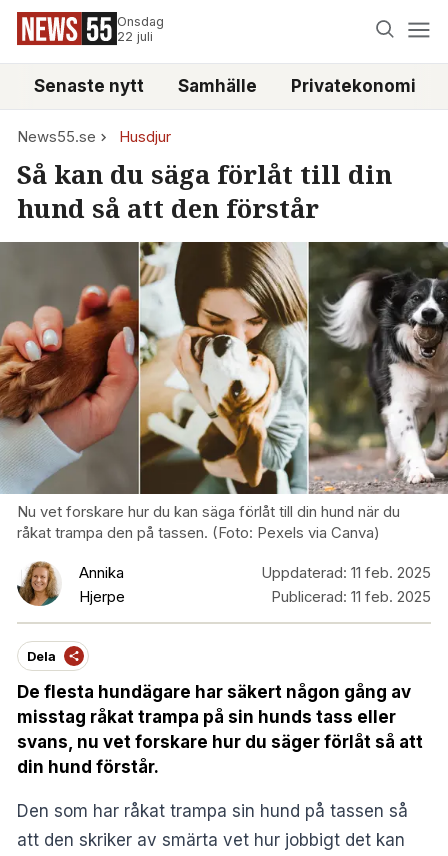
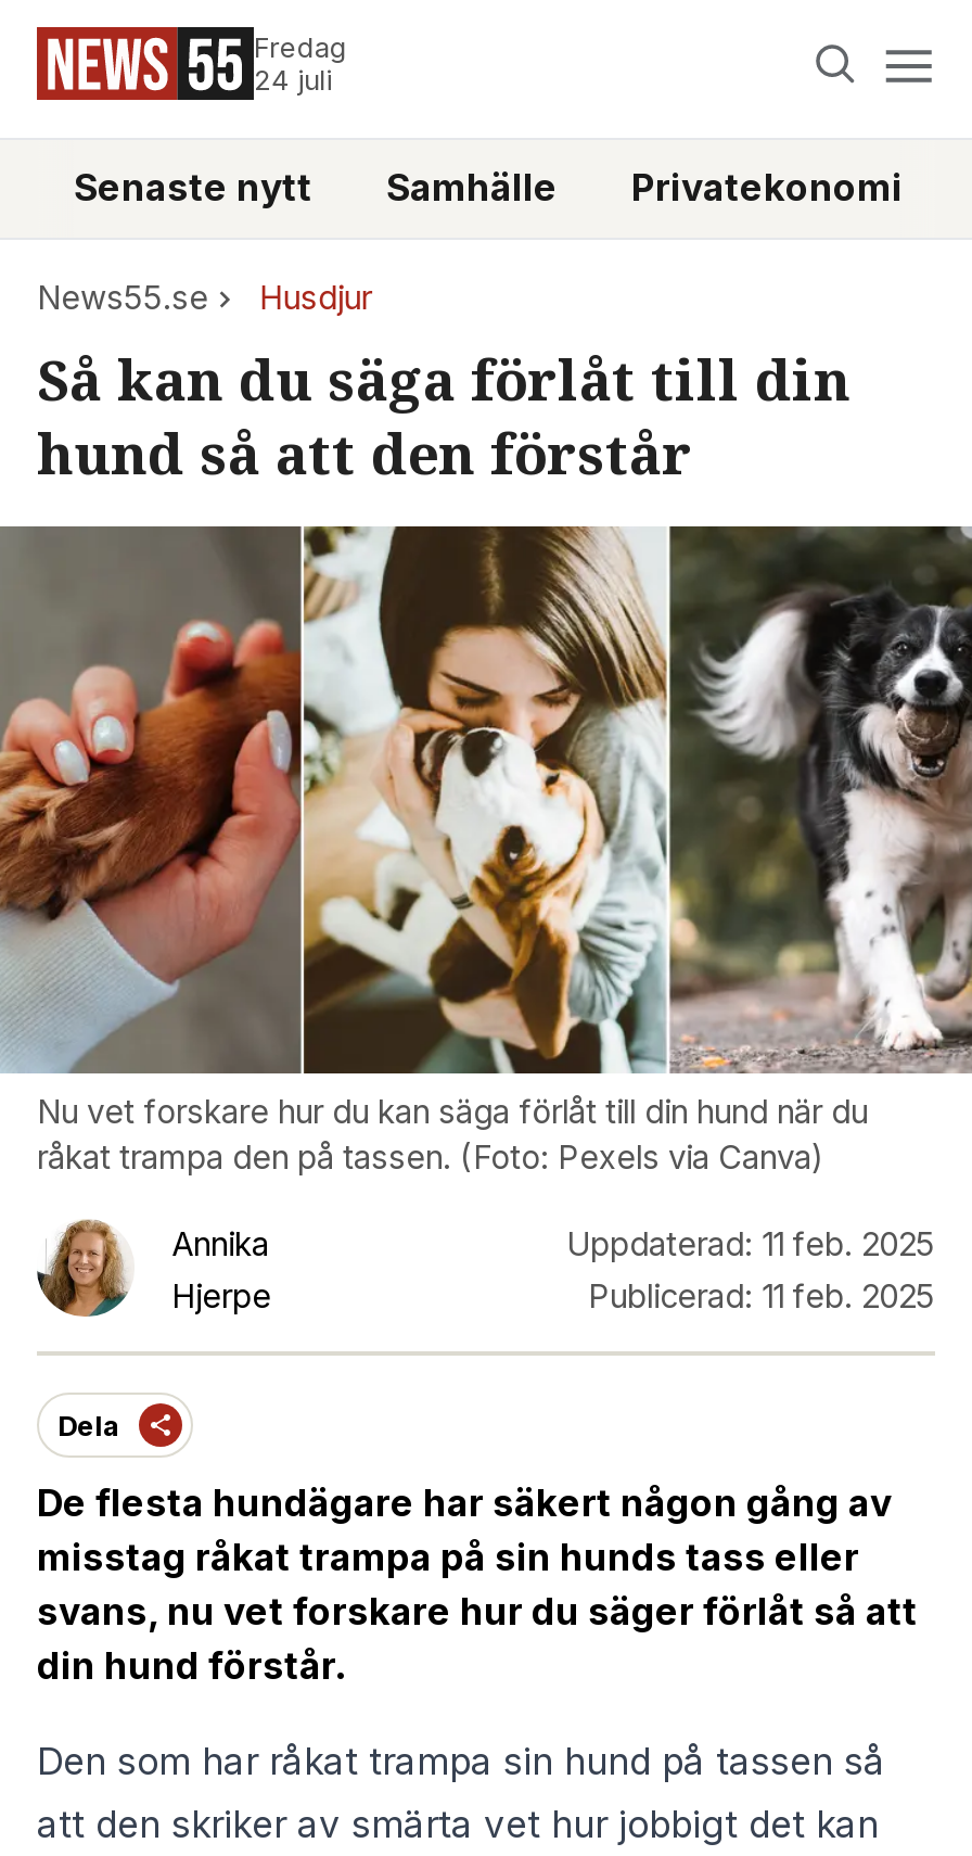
[117,14,164,44] Onsdag | 22 juli -> [254,31,347,97] Fredag | 24 juli

